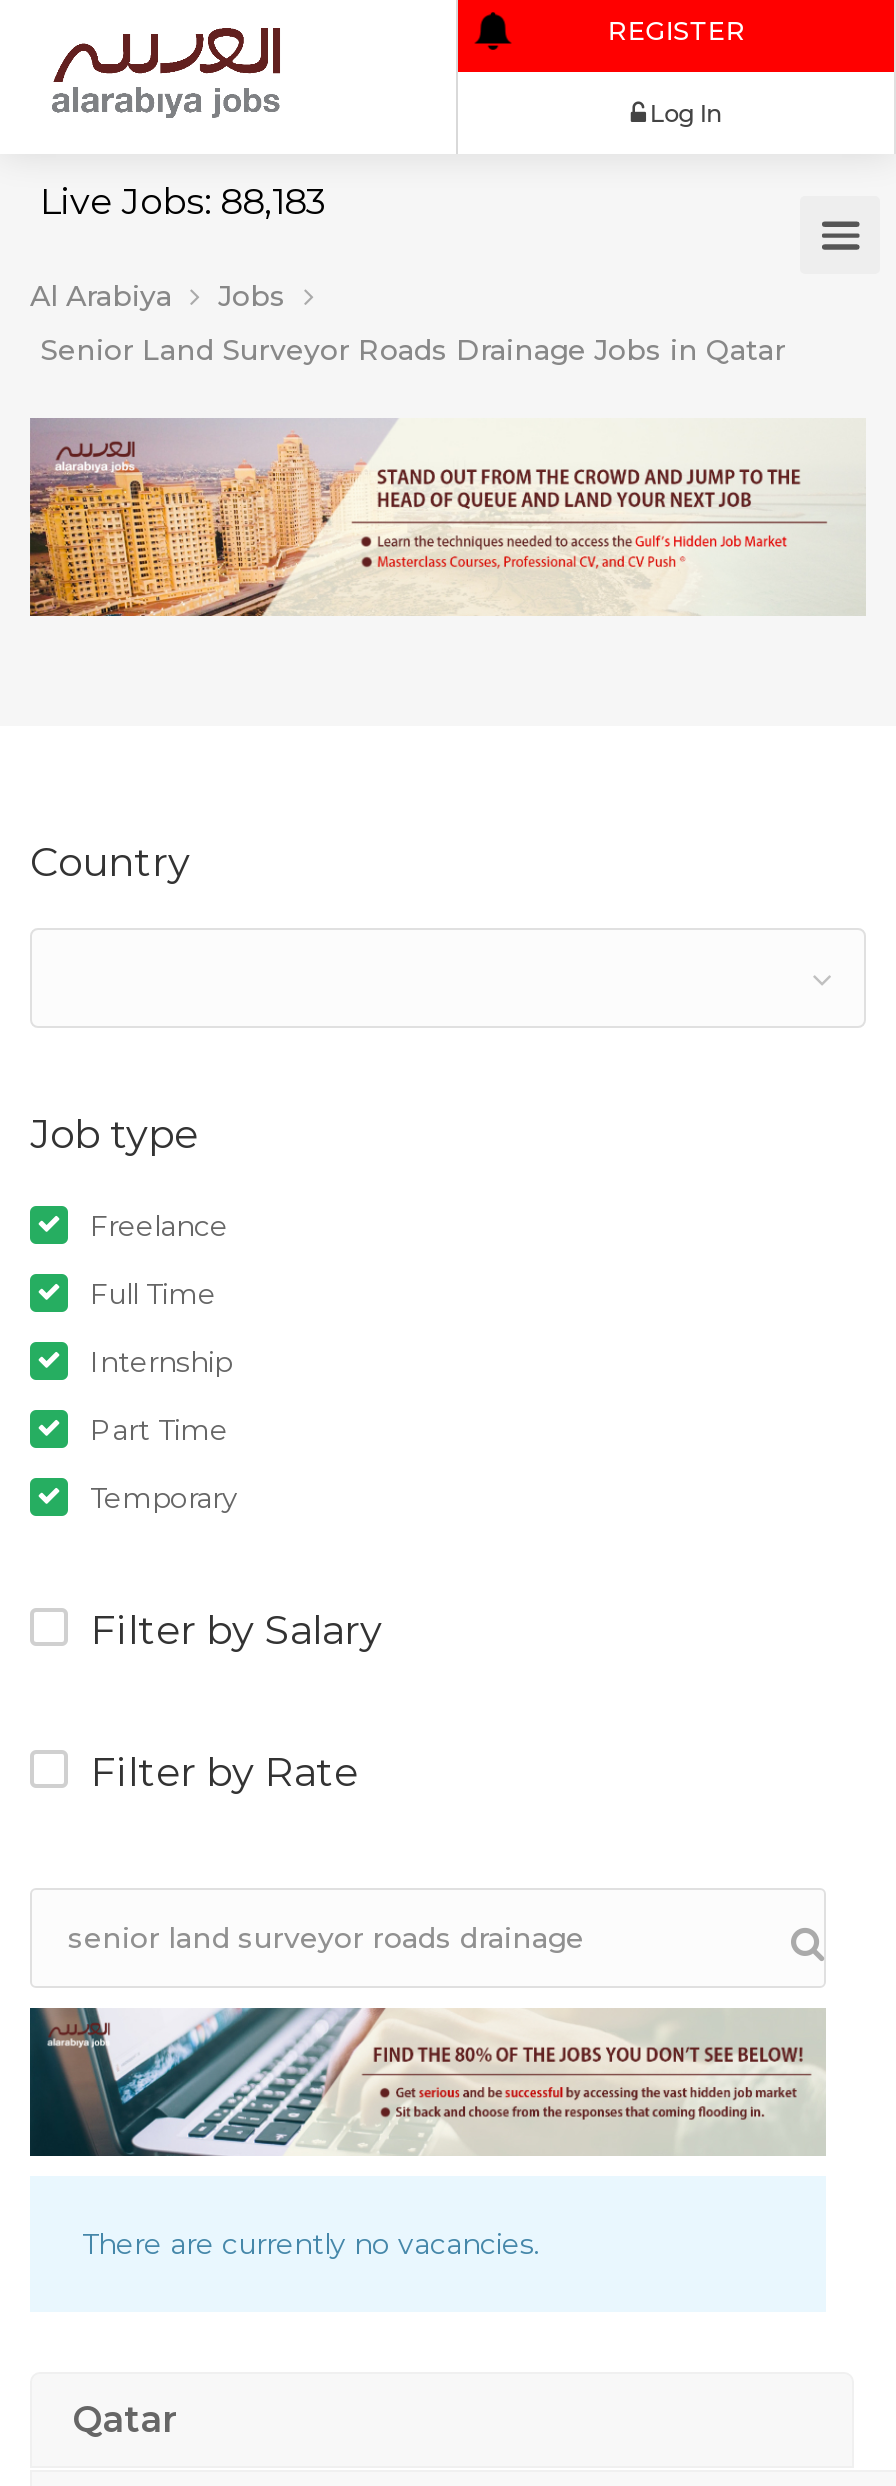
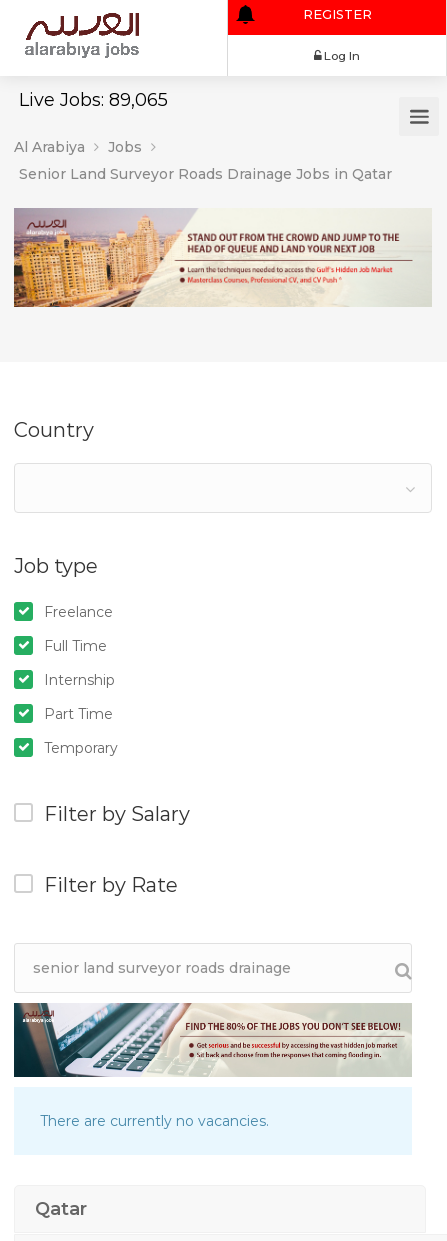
[40,180,328,224] Live Jobs: 88,183 -> [19,89,168,111] Live Jobs: 89,065

